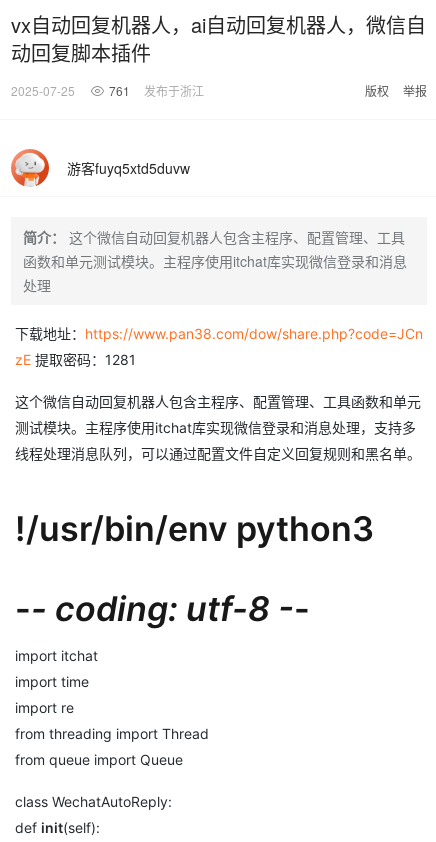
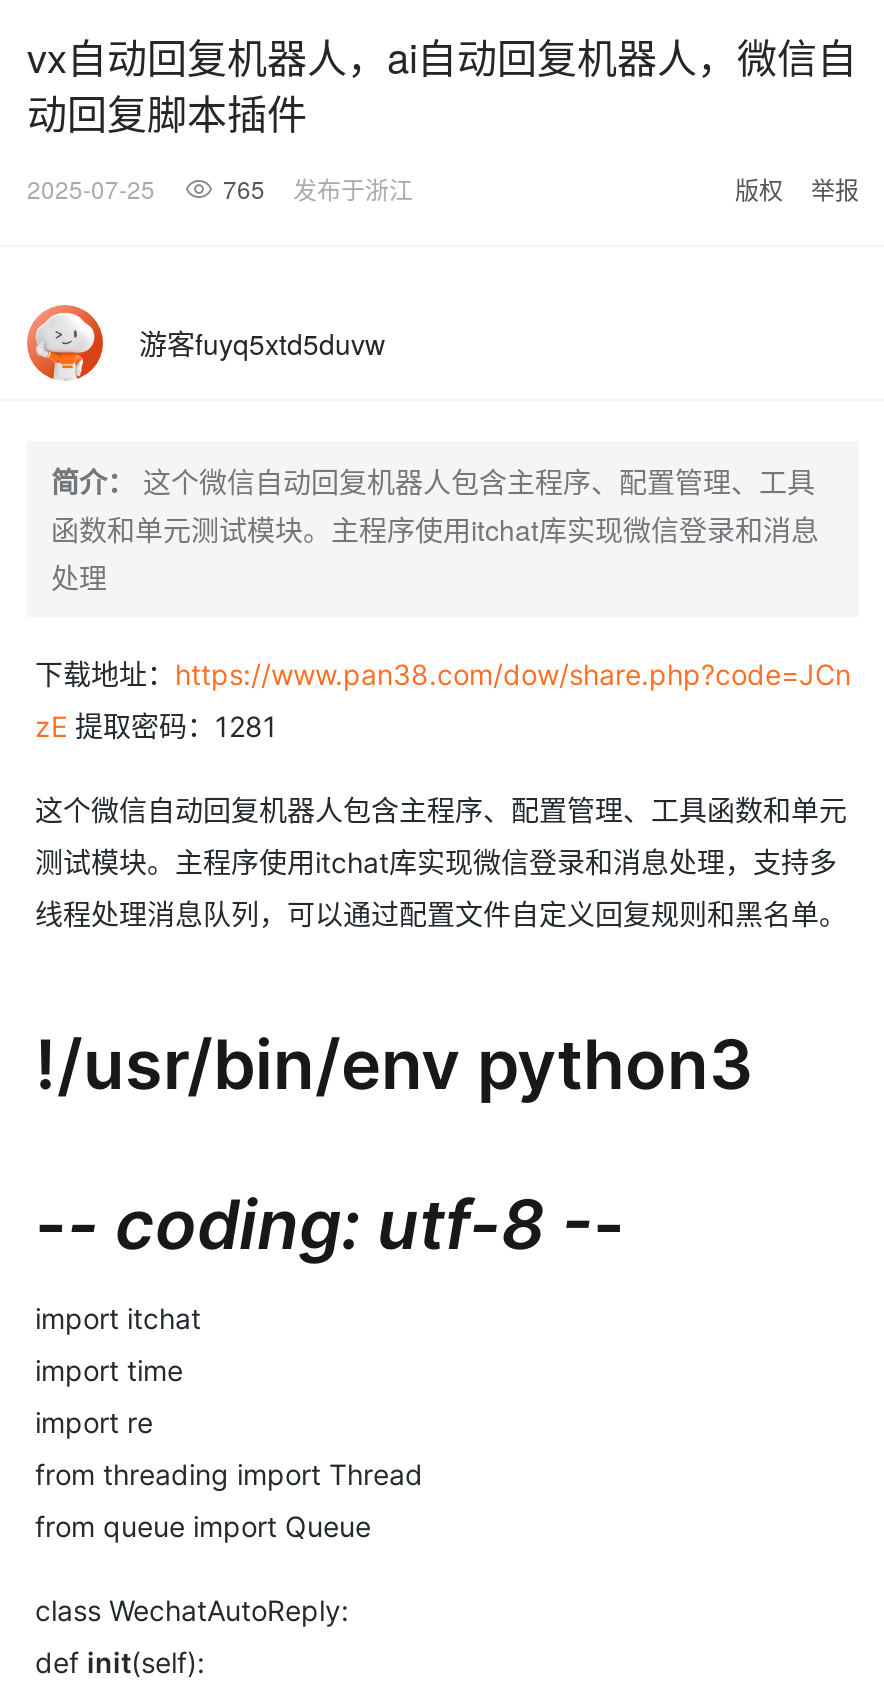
[11,82,204,99] 2025-07-25 761 发布于浙江 -> [27,171,413,205] 2025-07-25 765 发布于浙江

